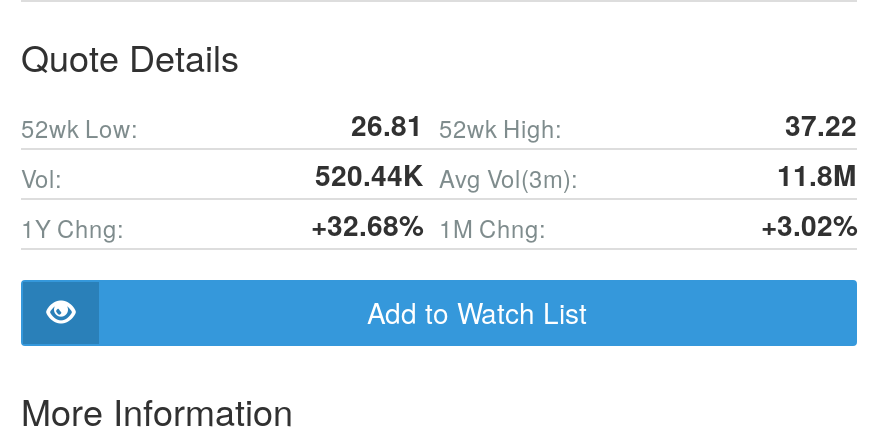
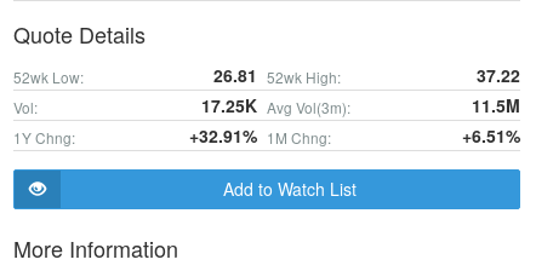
[315,154,857,194] 520.44K Avg Vol(3m): | 11.8M -> [201,93,520,117] 17.25K Avg Vol(3m): | 11.5M
[311,204,545,244] +32.68% 1M Chng: -> [189,123,331,148] +32.91% 1M Chng:
[761,204,857,244] +3.02% -> [462,123,520,148] +6.51%

